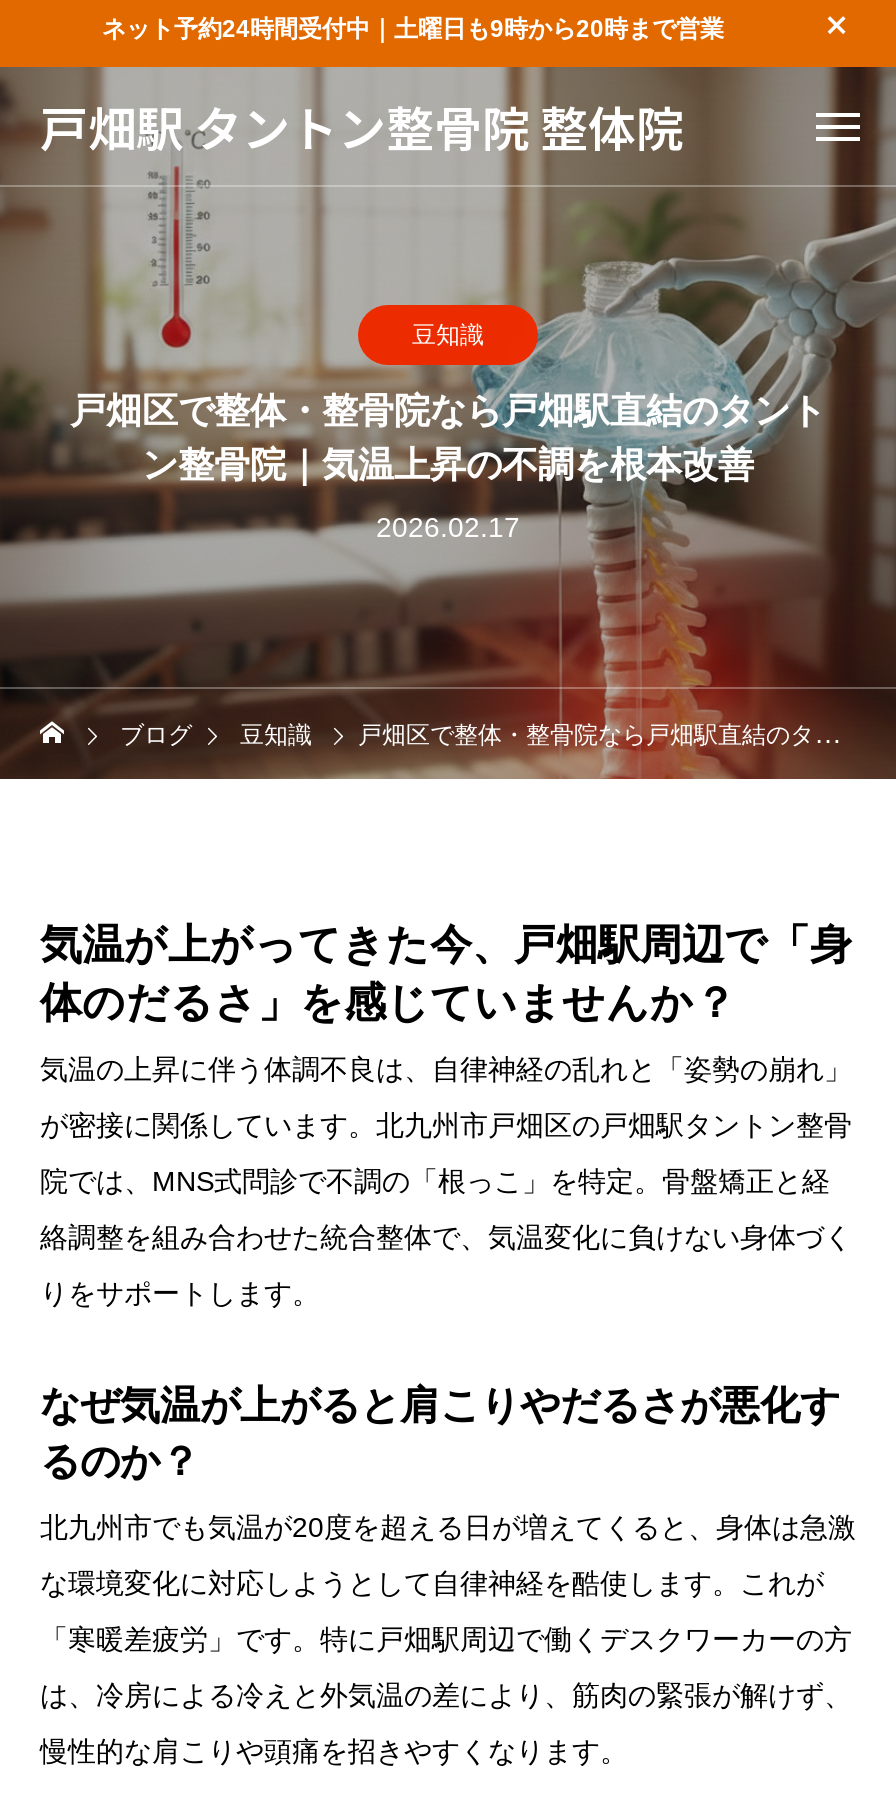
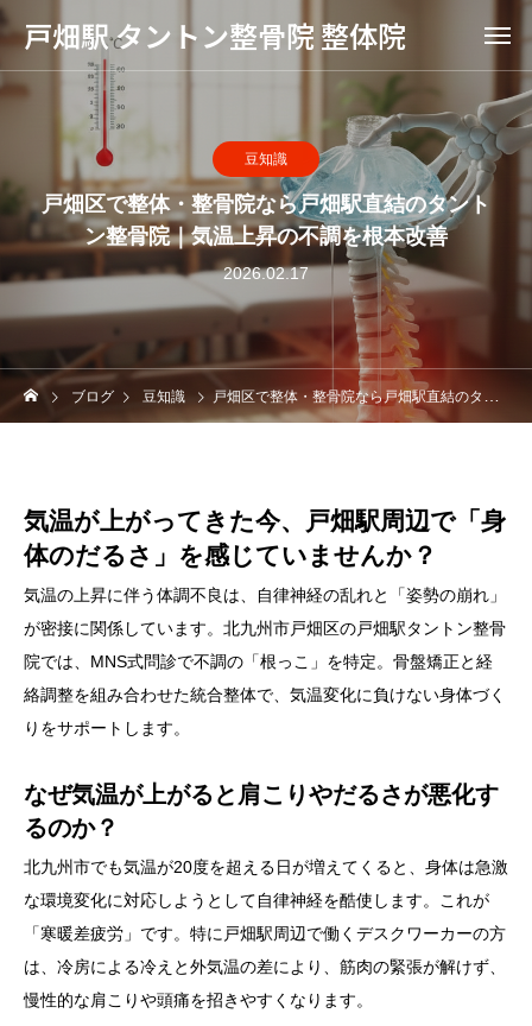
[102,14,724,42] ネット予約24時間受付中｜土曜日も9時から20時まで営業 -> none

